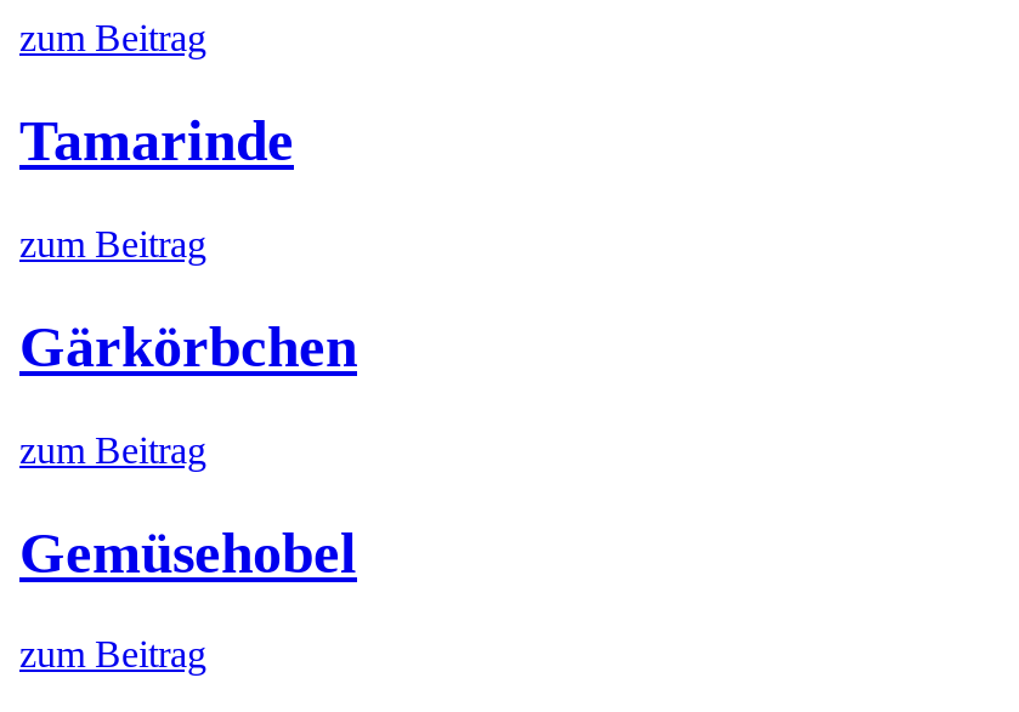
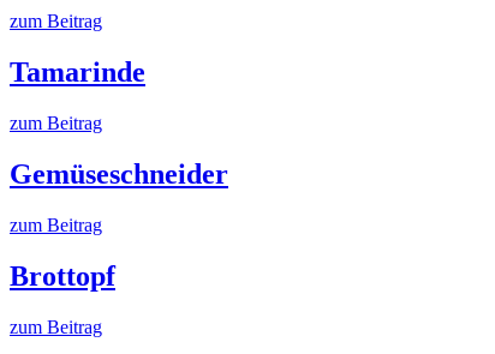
[19,315,357,378] Gärkörbchen -> [10,159,228,190] Gemüseschneider
[19,520,357,583] Gemüsehobel -> [10,260,115,292] Brottopf

